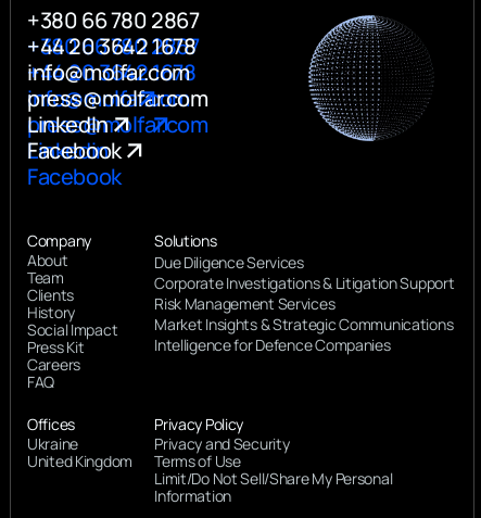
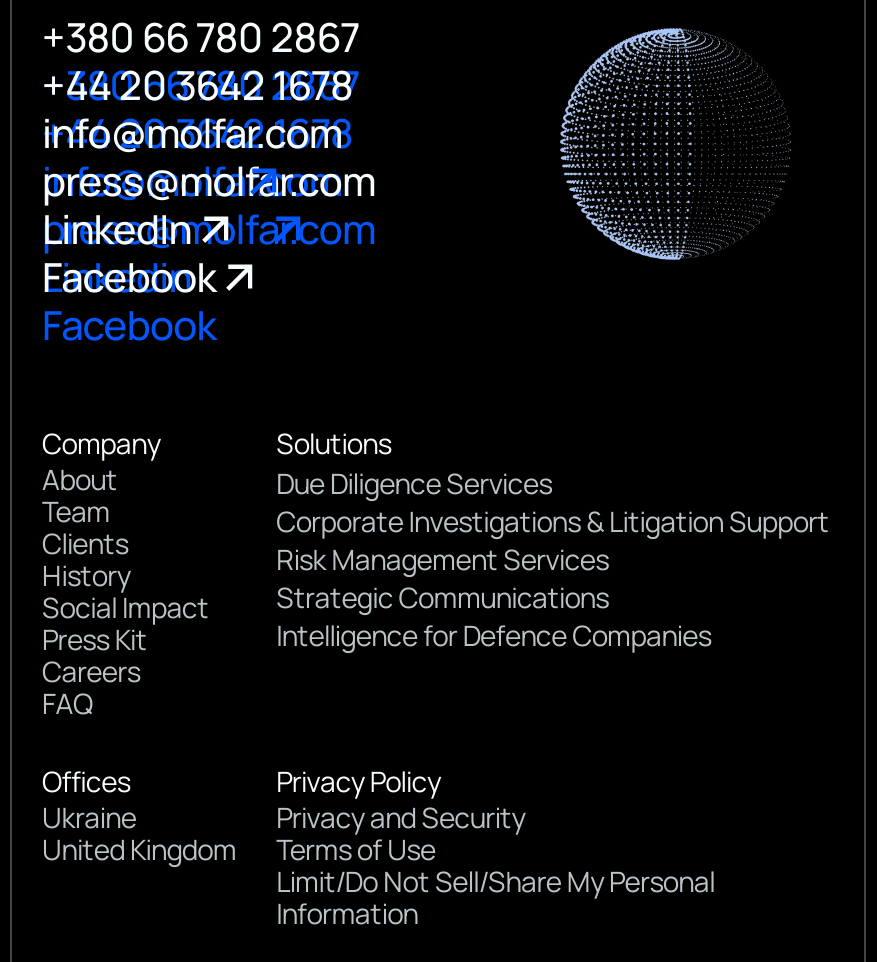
[154,314,453,334] Market Insights & Strategic Communications -> [276,578,609,616] Strategic Communications

